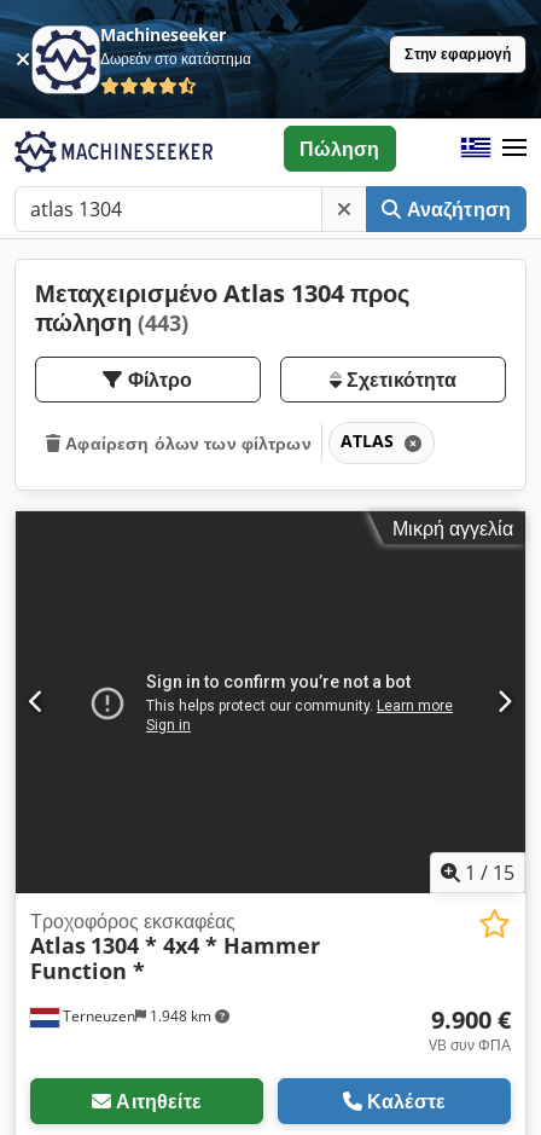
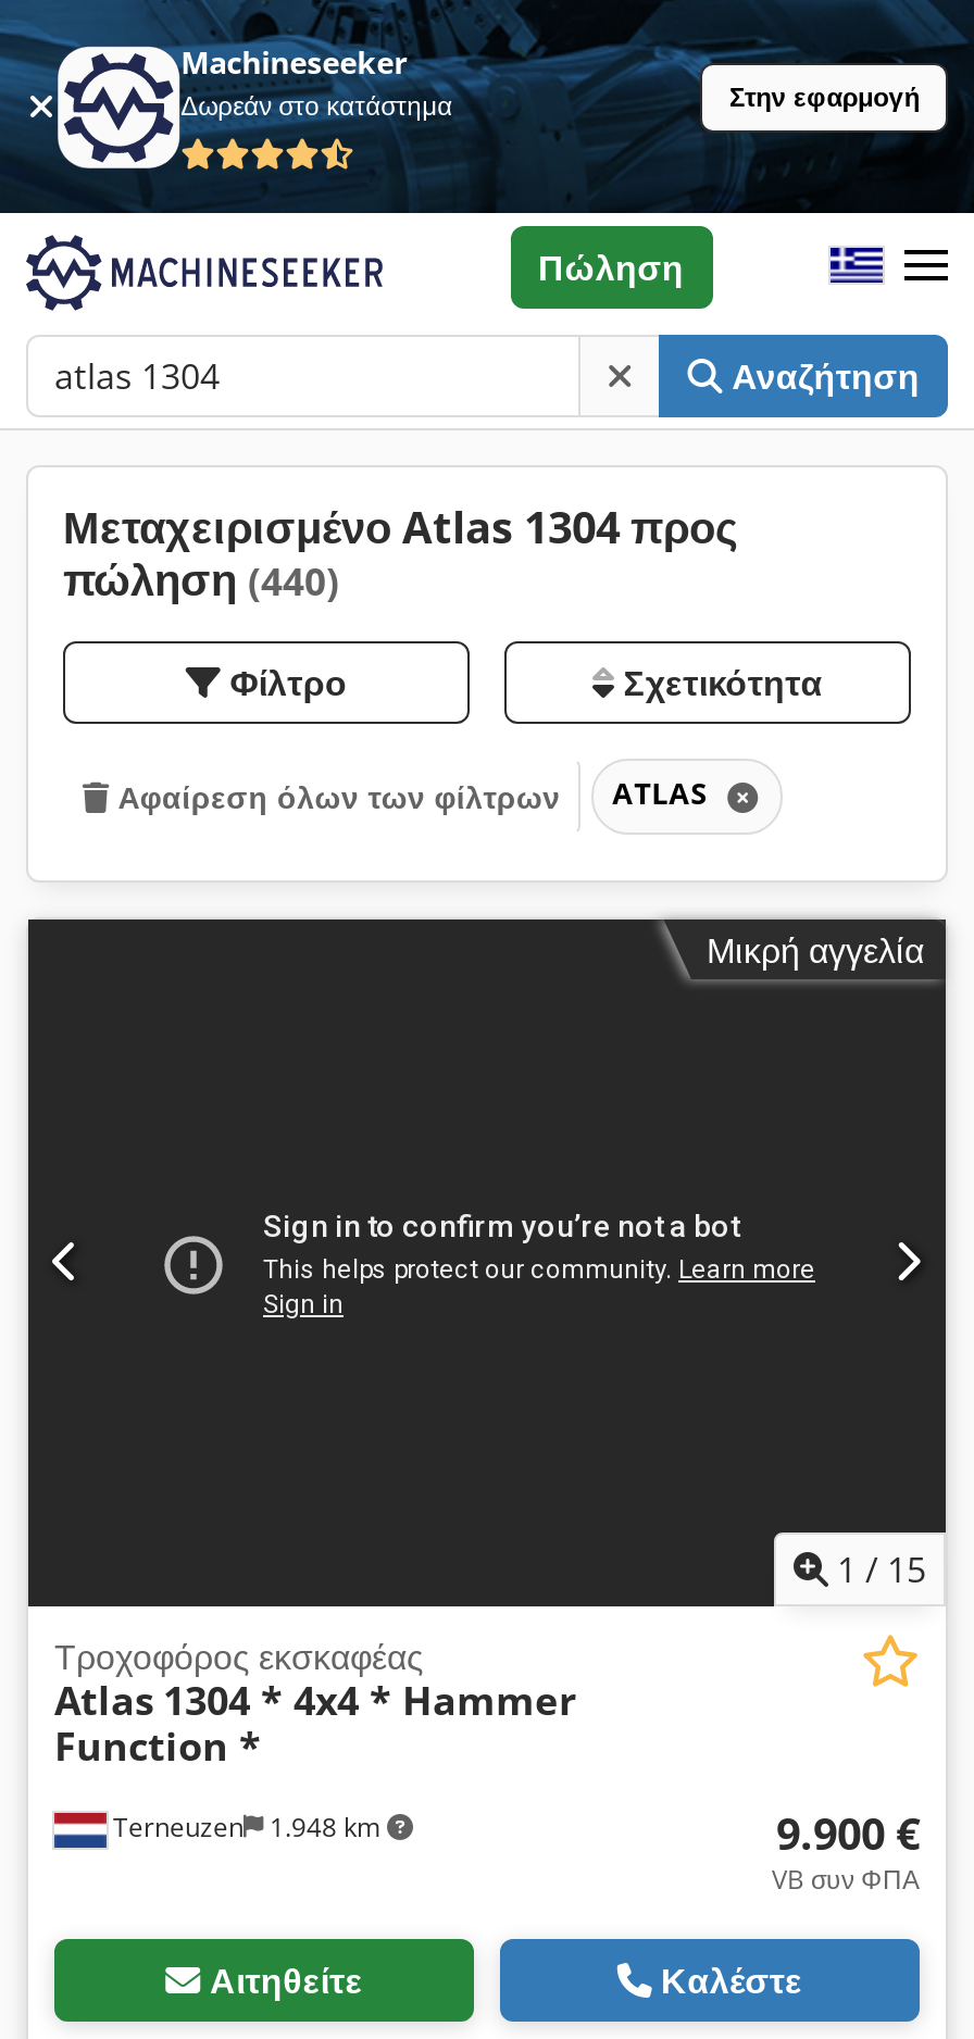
[35,306,188,338] πώληση (443) -> [63,550,339,609] πώληση (440)

